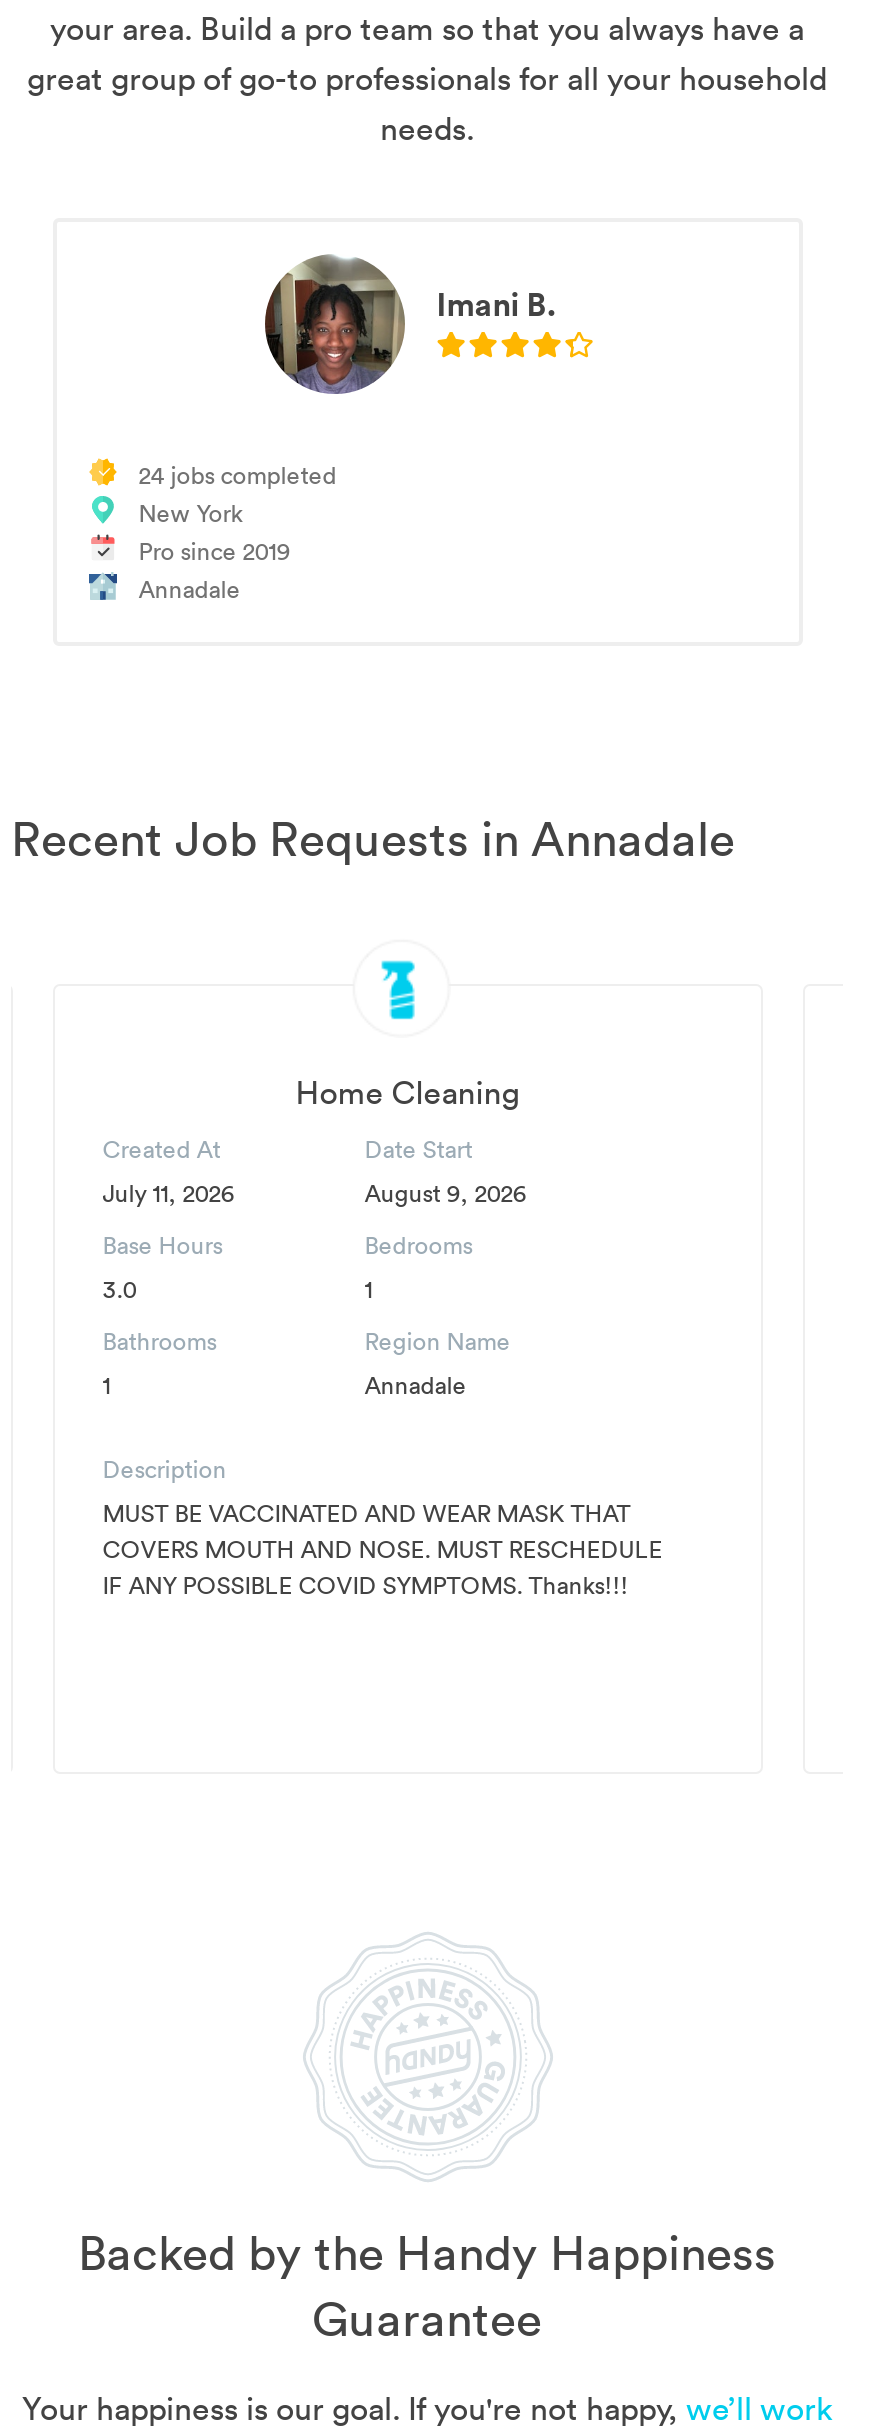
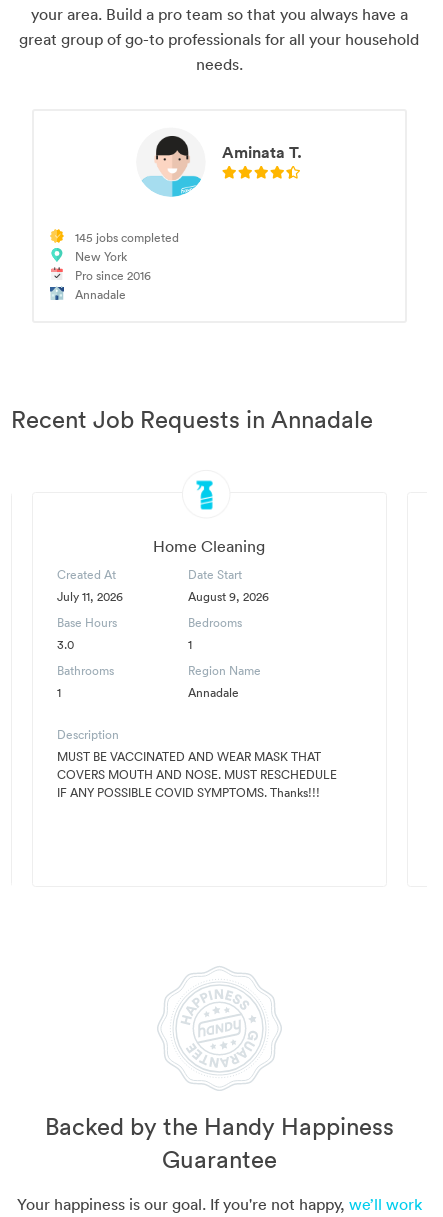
[263,252,557,396] [image] | Imani B. -> [138,127,302,198] [image] | Aminata T.
[139,458,337,492] 24 jobs completed -> [75,229,179,246] 145 jobs completed
[139,534,291,568] Pro since 2019 -> [75,267,151,284] Pro since 2016

